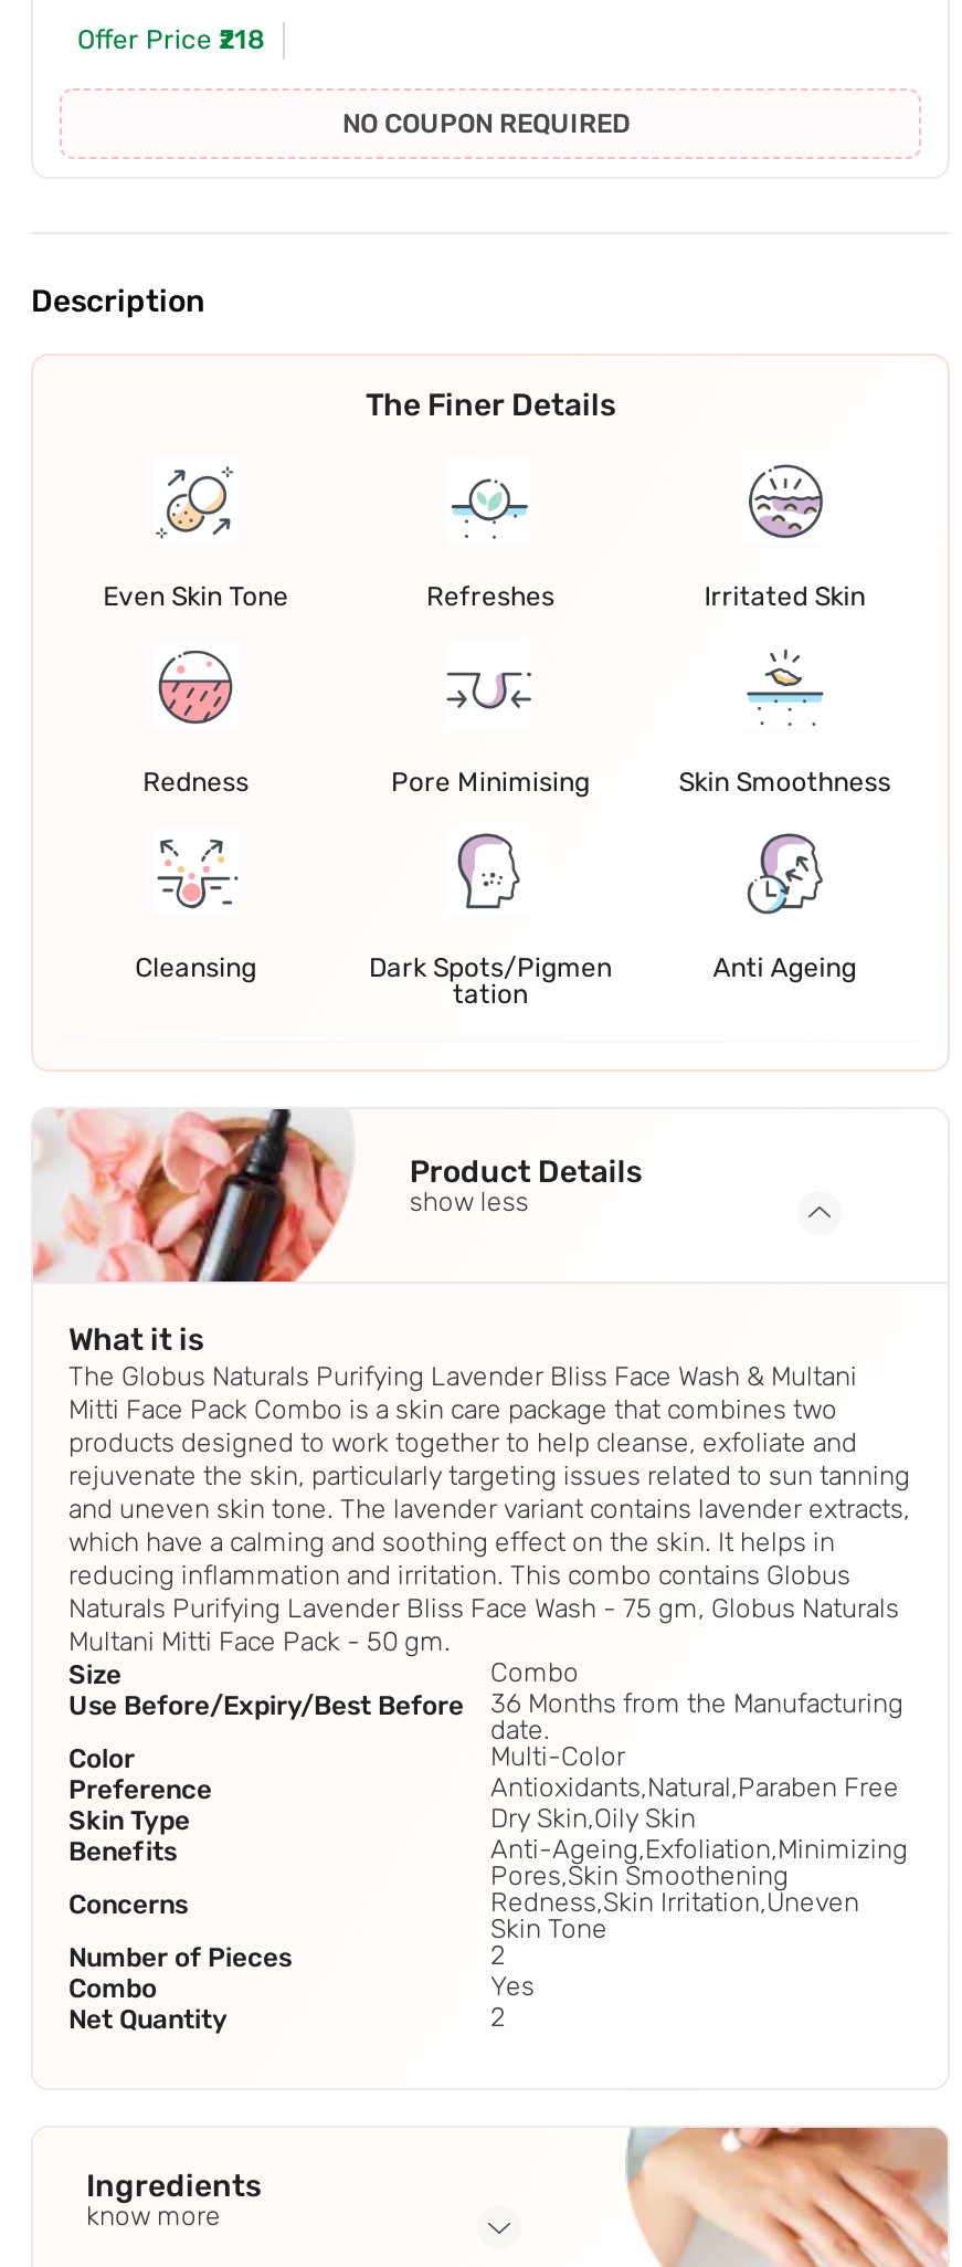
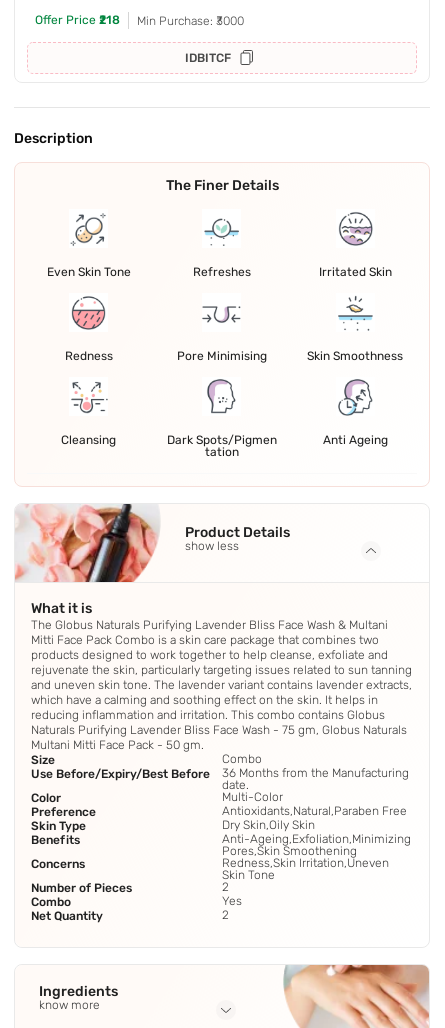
[342,109,630,140] NO COUPON REQUIRED -> [137,14,244,65] Min Purchase: ₹3000 | IDBITCF

